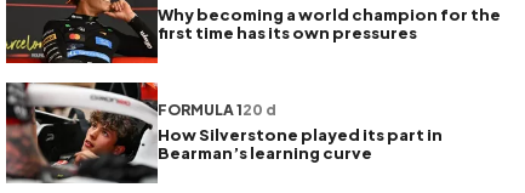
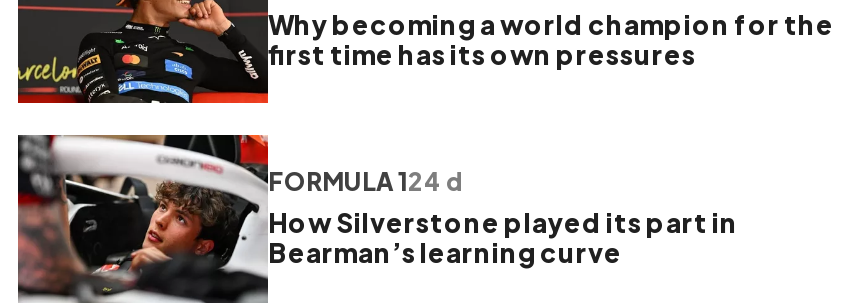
[158,101,276,119] FORMULA 120 d -> [268,167,464,197] FORMULA 124 d

